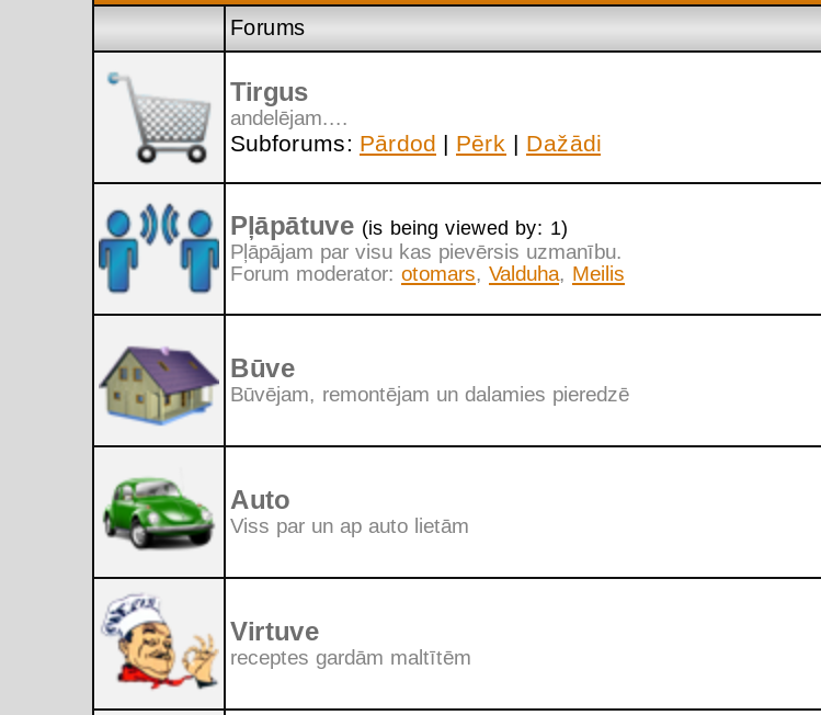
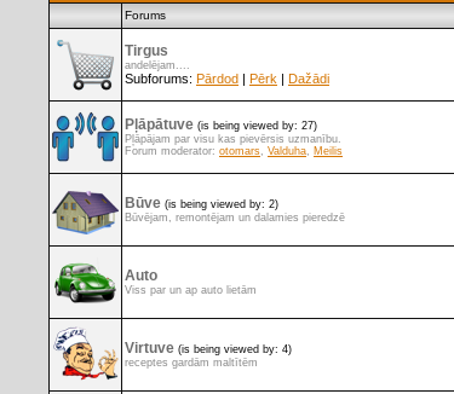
[230,211,568,241] Pļāpātuve (is being viewed by: 1) -> [125,116,317,133] Pļāpātuve (is being viewed by: 27)
[230,353,296,384] Būve -> [125,195,278,212] Būve (is being viewed by: 2)
[230,616,320,647] Virtuve -> [125,340,292,357] Virtuve (is being viewed by: 4)

